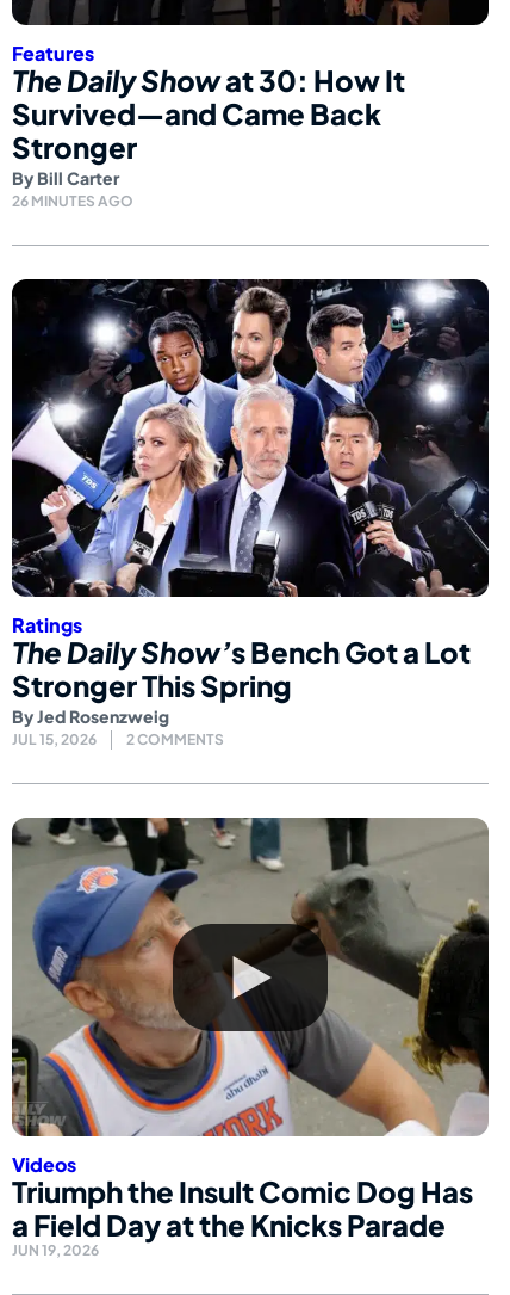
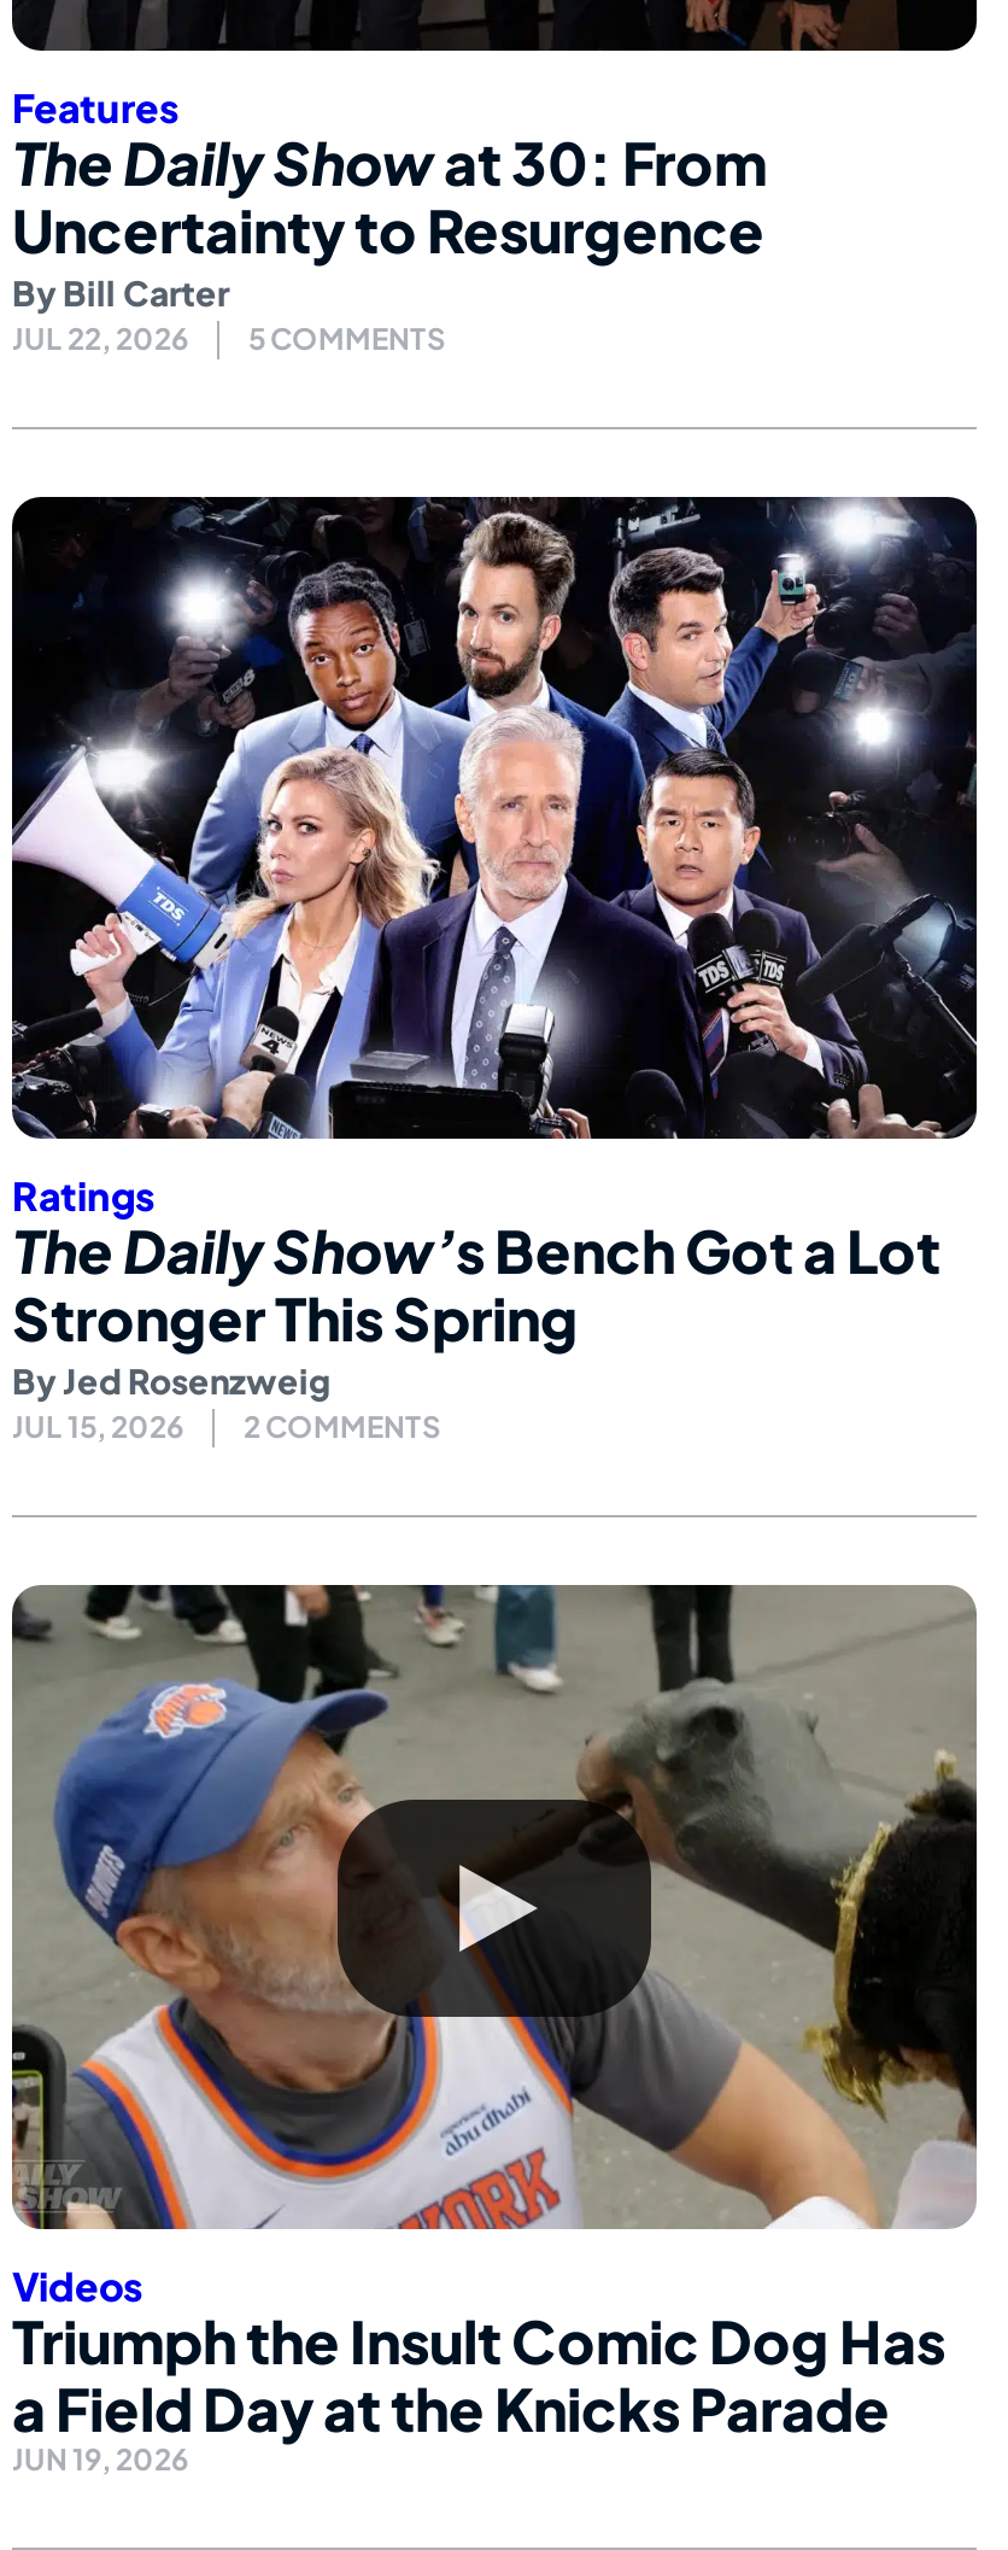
[12,62,405,164] The Daily Showat 30: How It | Survived—and Came Back | Stronger -> [12,125,767,265] The Daily Showat 30: From | Uncertainty to Resurgence
[12,192,133,210] 26 MINUTES AGO -> [12,320,446,356] JUL 22, 2026 | 5 COMMENTS

